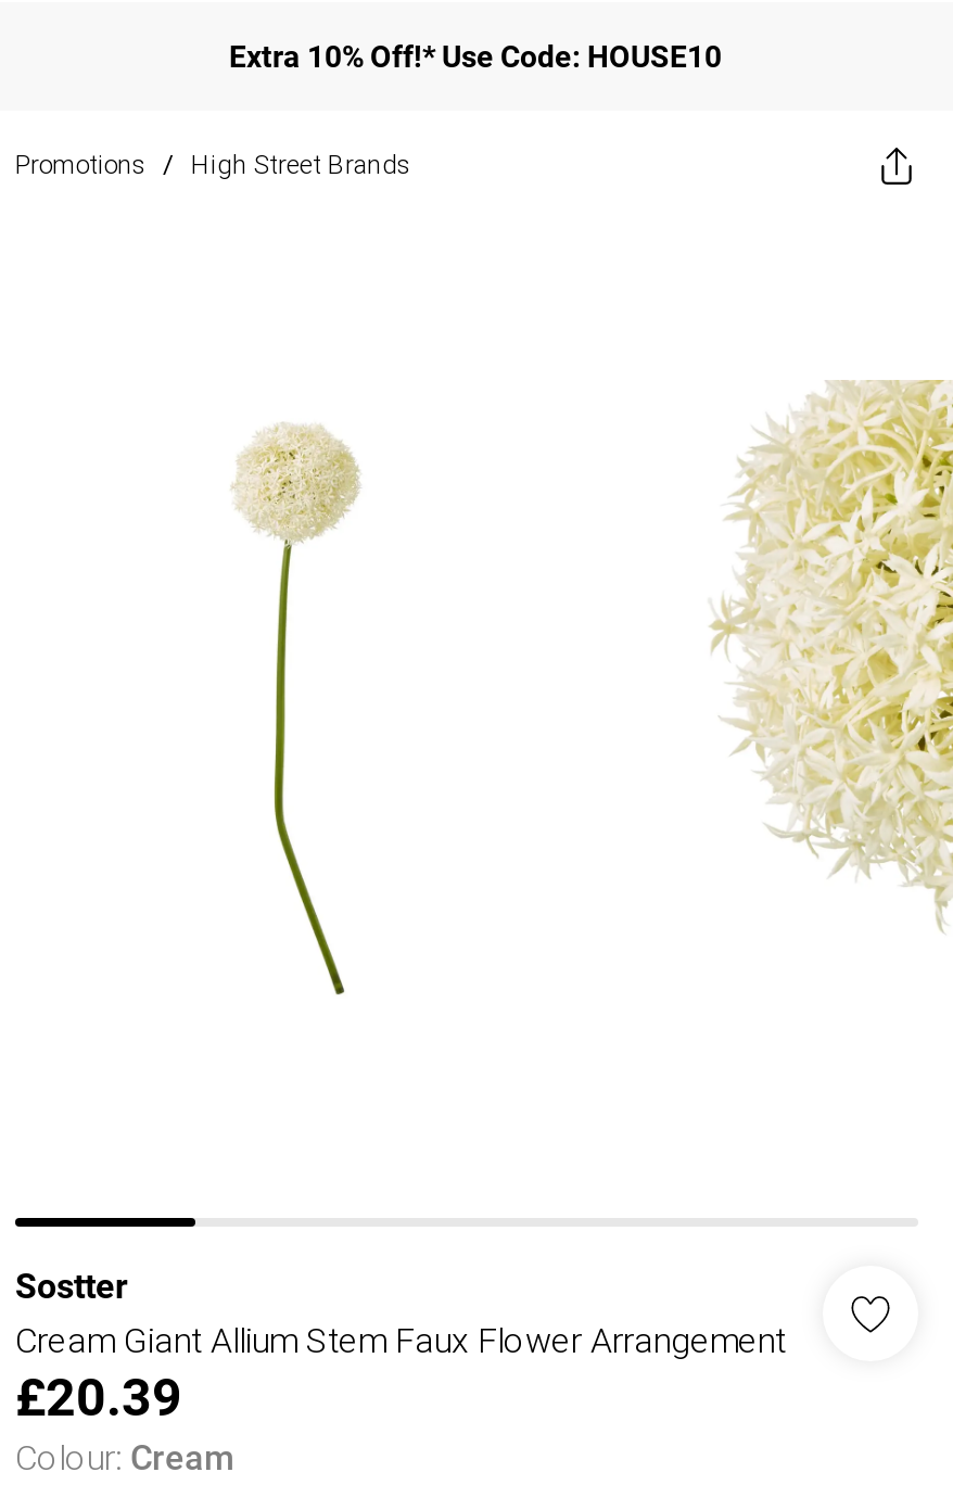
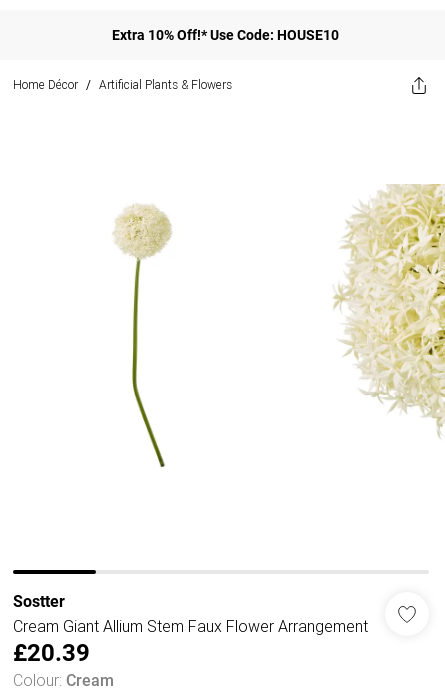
[15,148,410,180] Promotions / High Street Brands -> [13,77,232,92] Home Décor / Artificial Plants & Flowers

